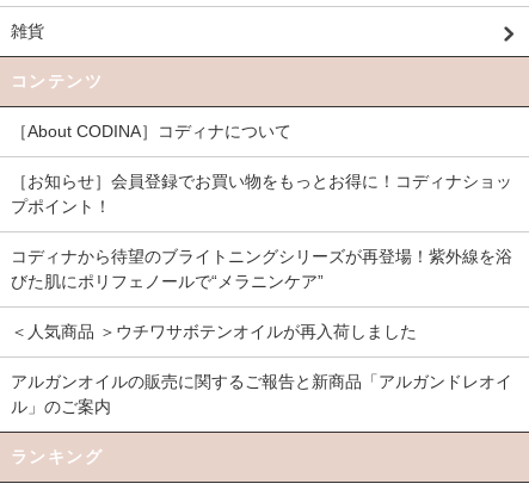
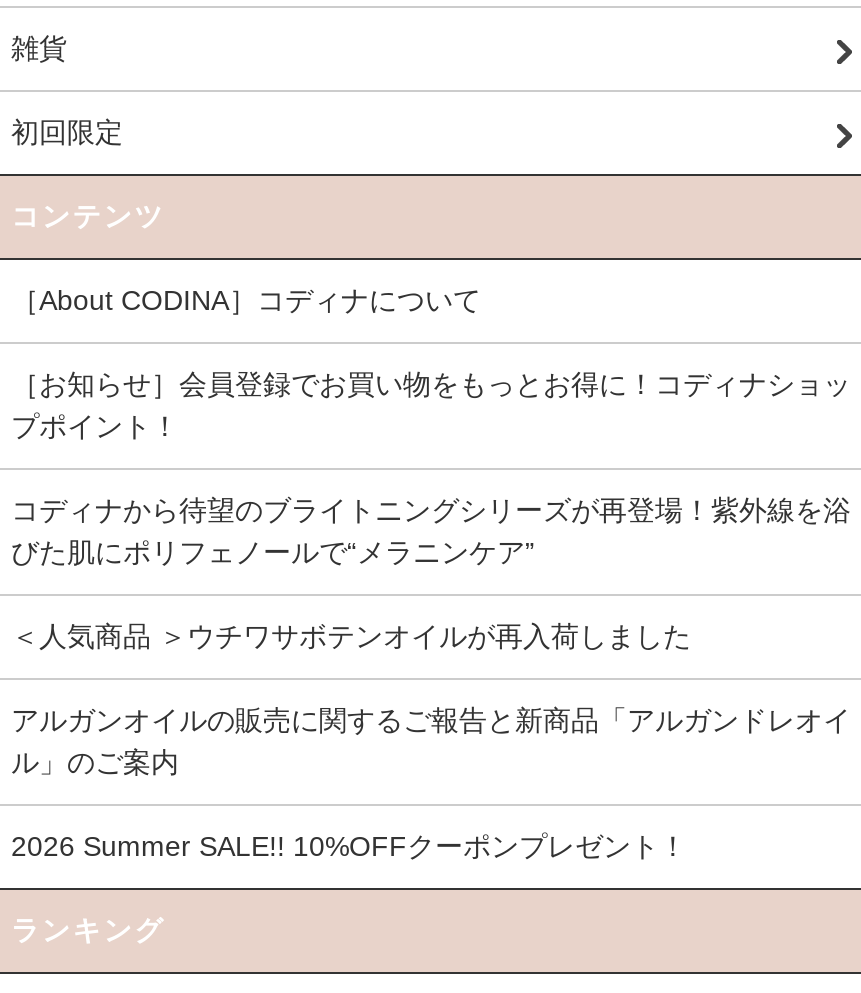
none -> [11,115,123,147] 初回限定
none -> [11,829,687,861] 2026 Summer SALE!! 10%OFFクーポンプレゼント！

